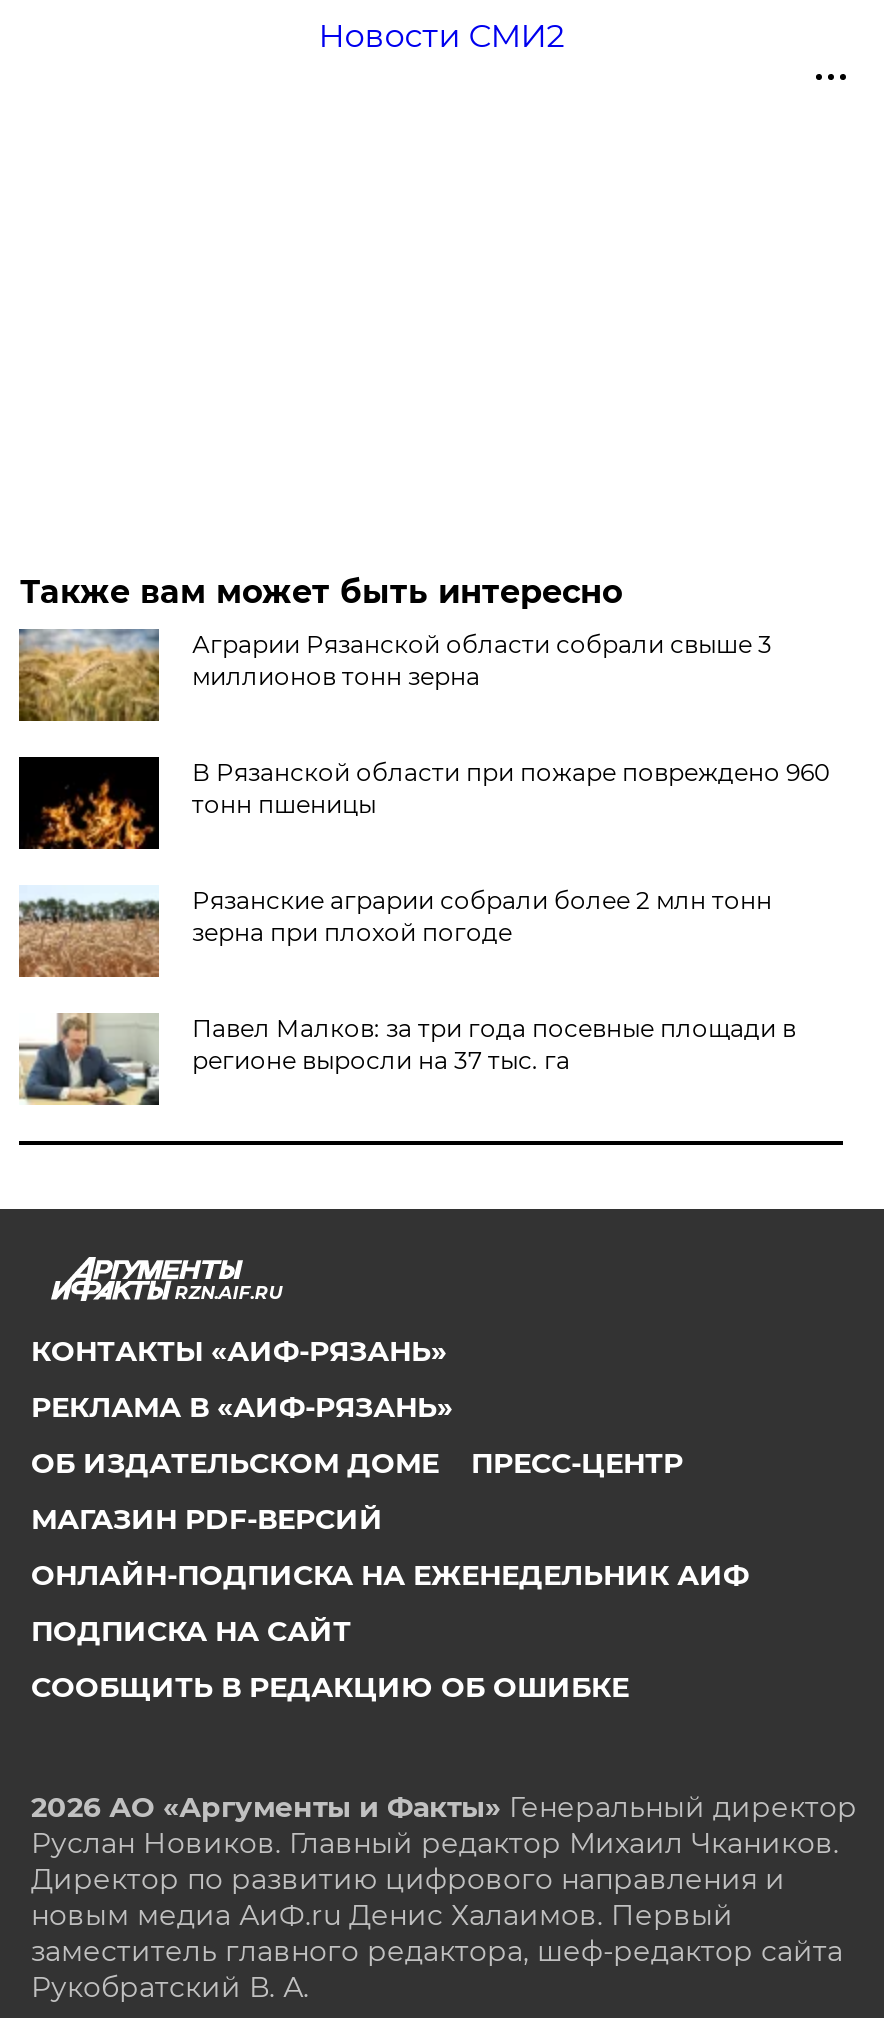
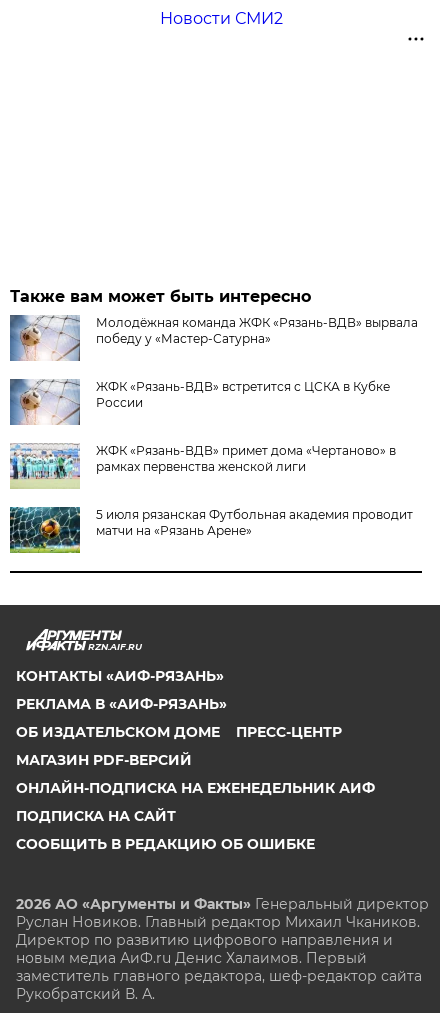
[17,629,772,723] [image] | Аграрии Рязанской области собрали свыше 3 | миллионов тонн зерна -> [9,315,418,362] [image] | Молодёжная команда ЖФК «Рязань-ВДВ» вырвала | победу у «Мастер-Сатурна»
[17,755,830,851] [image] | В Рязанской области при пожаре повреждено 960 | тонн пшеницы -> [9,378,390,426] [image] | ЖФК «Рязань-ВДВ» встретится с ЦСКА в Кубке | России
[19,885,772,977] [image] | Рязанские аграрии собрали более 2 млн тонн | зерна при плохой погоде -> [10,443,396,489] [image] | ЖФК «Рязань-ВДВ» примет дома «Чертаново» в | рамках первенства женской лиги
[19,1011,796,1107] [image] | Павел Малков: за три года посевные площади в | регионе выросли на 37 тыс. га -> [9,506,413,554] [image] | 5 июля рязанская Футбольная академия проводит | матчи на «Рязань Арене»

